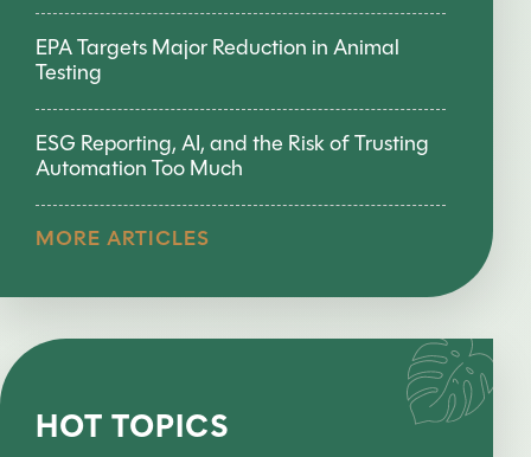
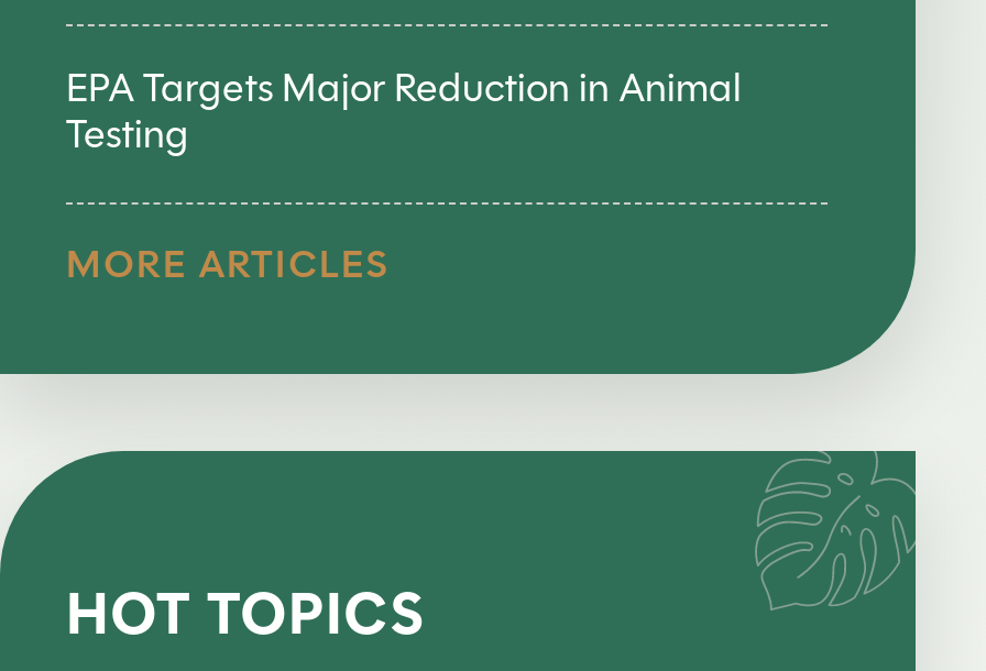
[36,128,429,183] ESG Reporting, AI, and the Risk of Trusting | Automation Too Much -> none

